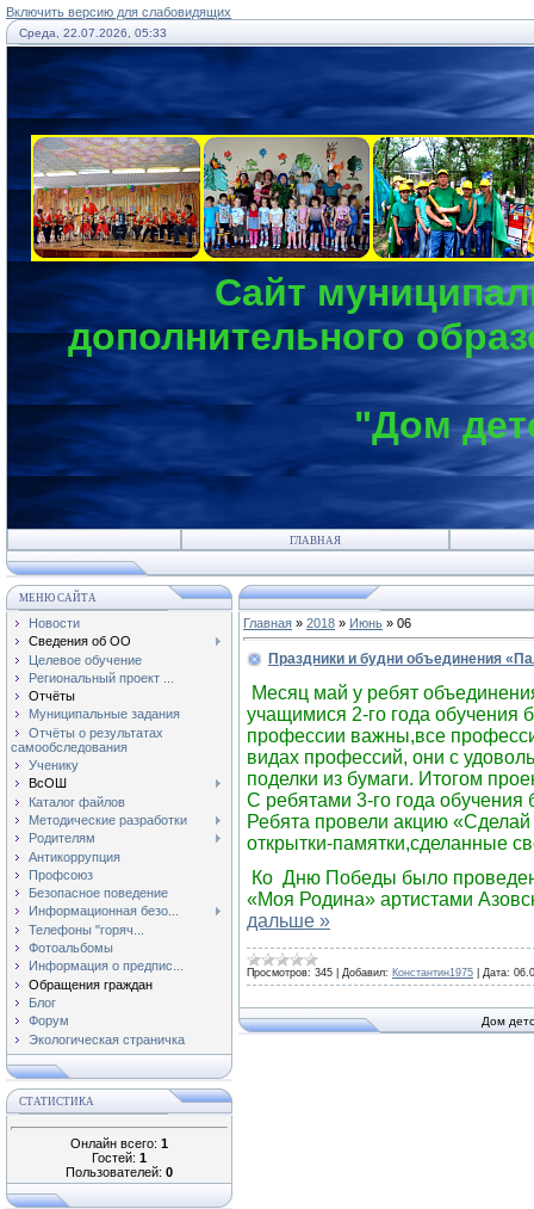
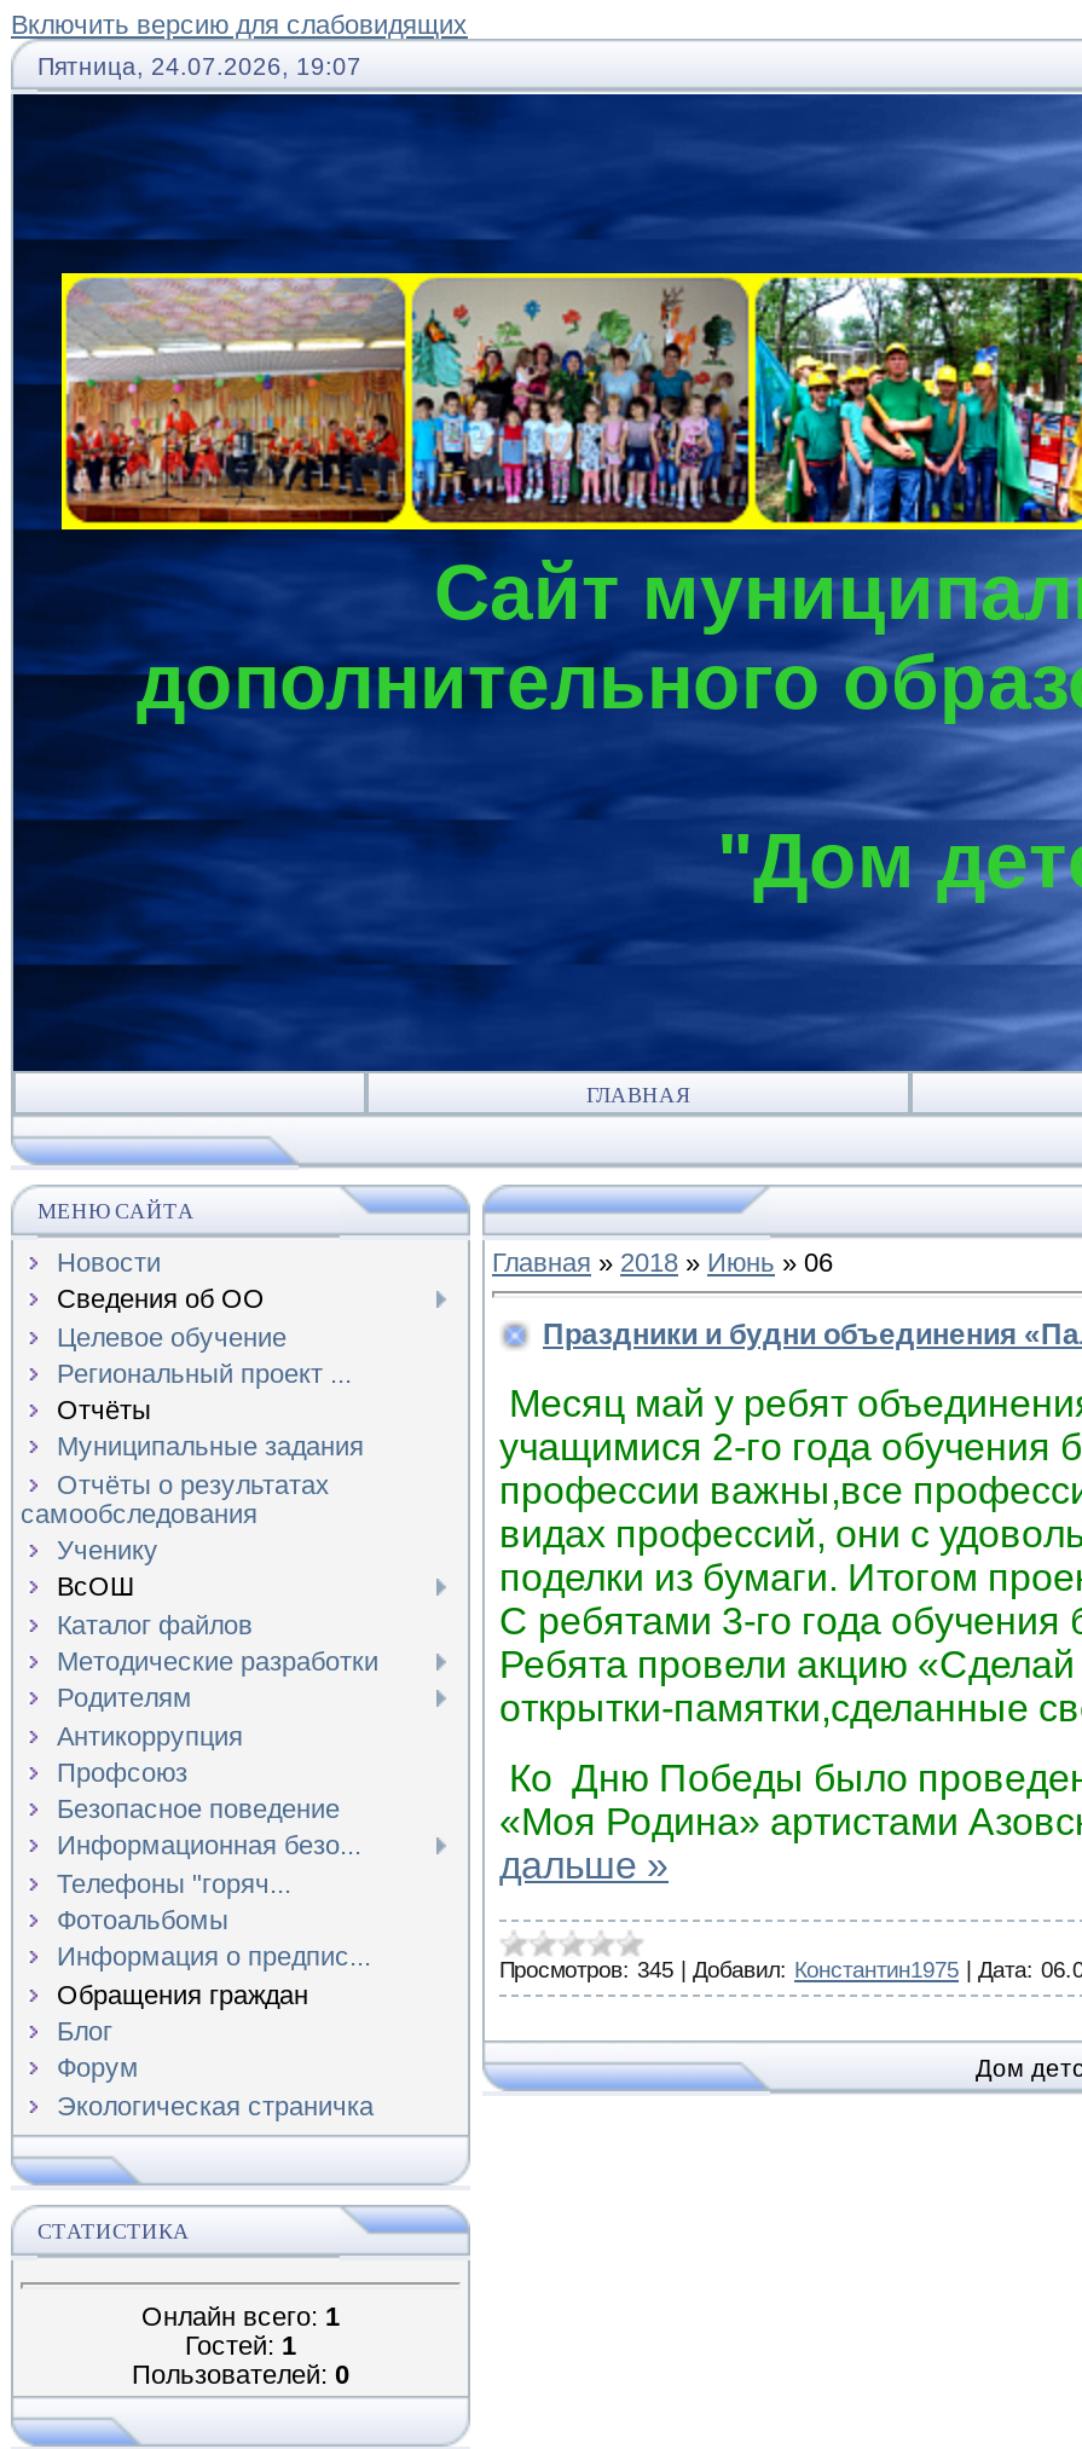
[19,26,167,39] Среда, 22.07.2026, 05:33 -> [37,53,361,80] Пятница, 24.07.2026, 19:07

